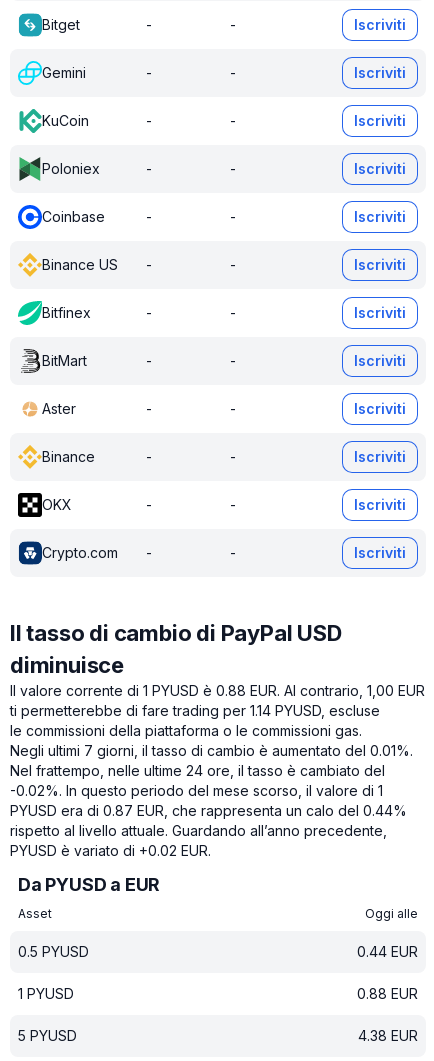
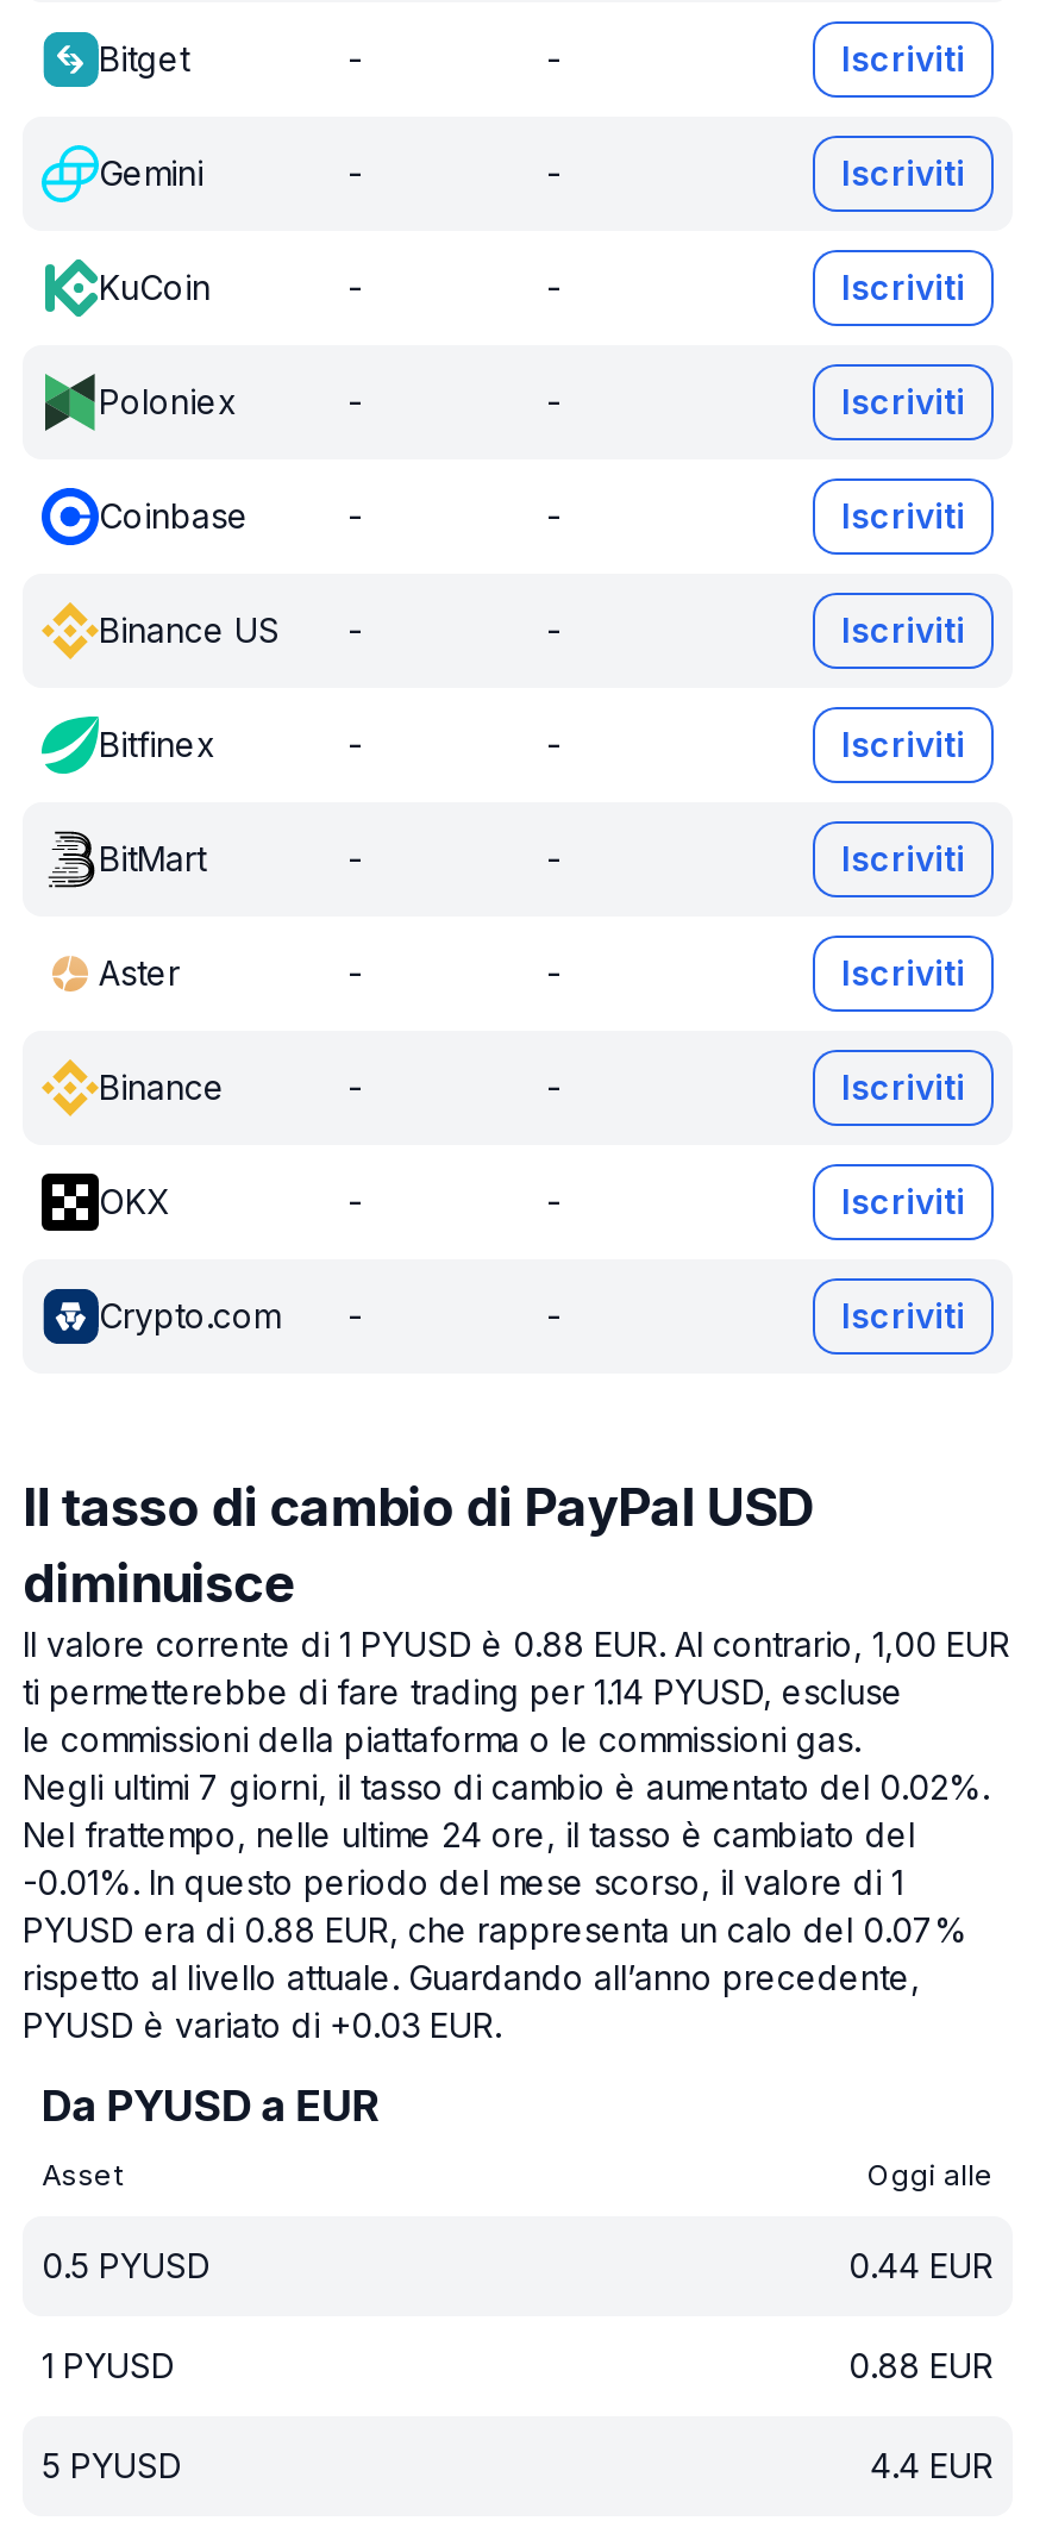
[10,742,413,759] Negli ultimi 7 giorni, il tasso di cambio è aumentato del 0.01%. -> [23,1766,989,1807] Negli ultimi 7 giorni, il tasso di cambio è aumentato del 0.02%.
[10,782,383,799] -0.02%. In questo periodo del mese scorso, il valore di 1 -> [23,1862,903,1902] -0.01%. In questo periodo del mese scorso, il valore di 1
[10,802,407,819] PYUSD era di 0.87 EUR, che rappresenta un calo del 0.44% -> [23,1909,967,1950] PYUSD era di 0.88 EUR, che rappresenta un calo del 0.07%
[10,842,211,859] PYUSD è variato di +0.02 EUR. -> [23,2004,501,2045] PYUSD è variato di +0.03 EUR.
[358,1027,418,1044] 4.38 EUR -> [870,2445,994,2485] 4.4 EUR

